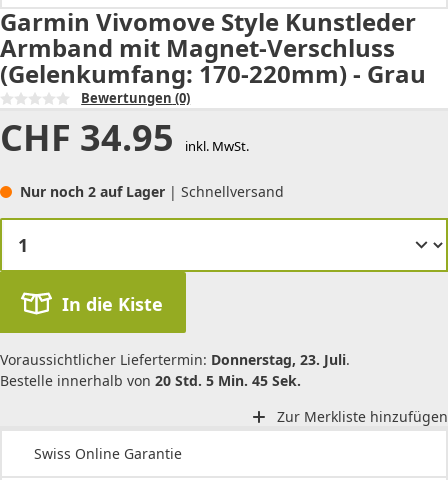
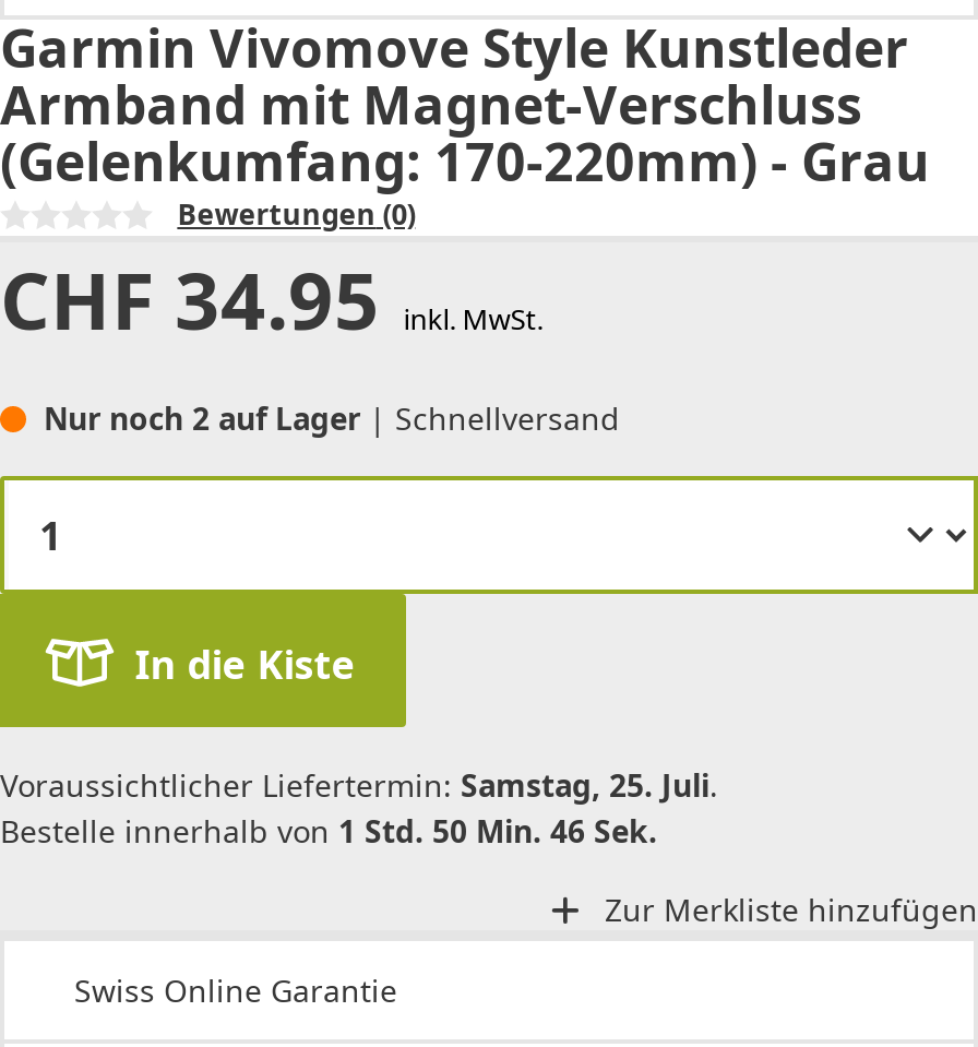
[0,350,350,369] Voraussichtlicher Liefertermin: Donnerstag, 23. Juli. -> [0,763,718,805] Voraussichtlicher Liefertermin: Samstag, 25. Juli.
[0,371,301,390] Bestelle innerhalb von 20 Std. 5 Min. 45 Sek. -> [0,809,657,851] Bestelle innerhalb von 1 Std. 50 Min. 46 Sek.

